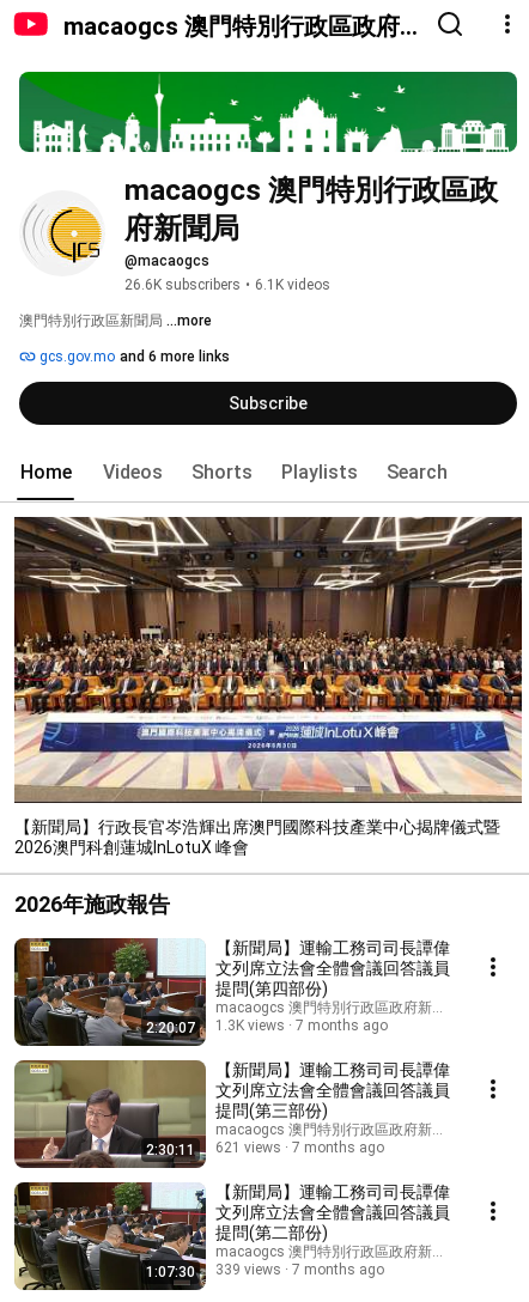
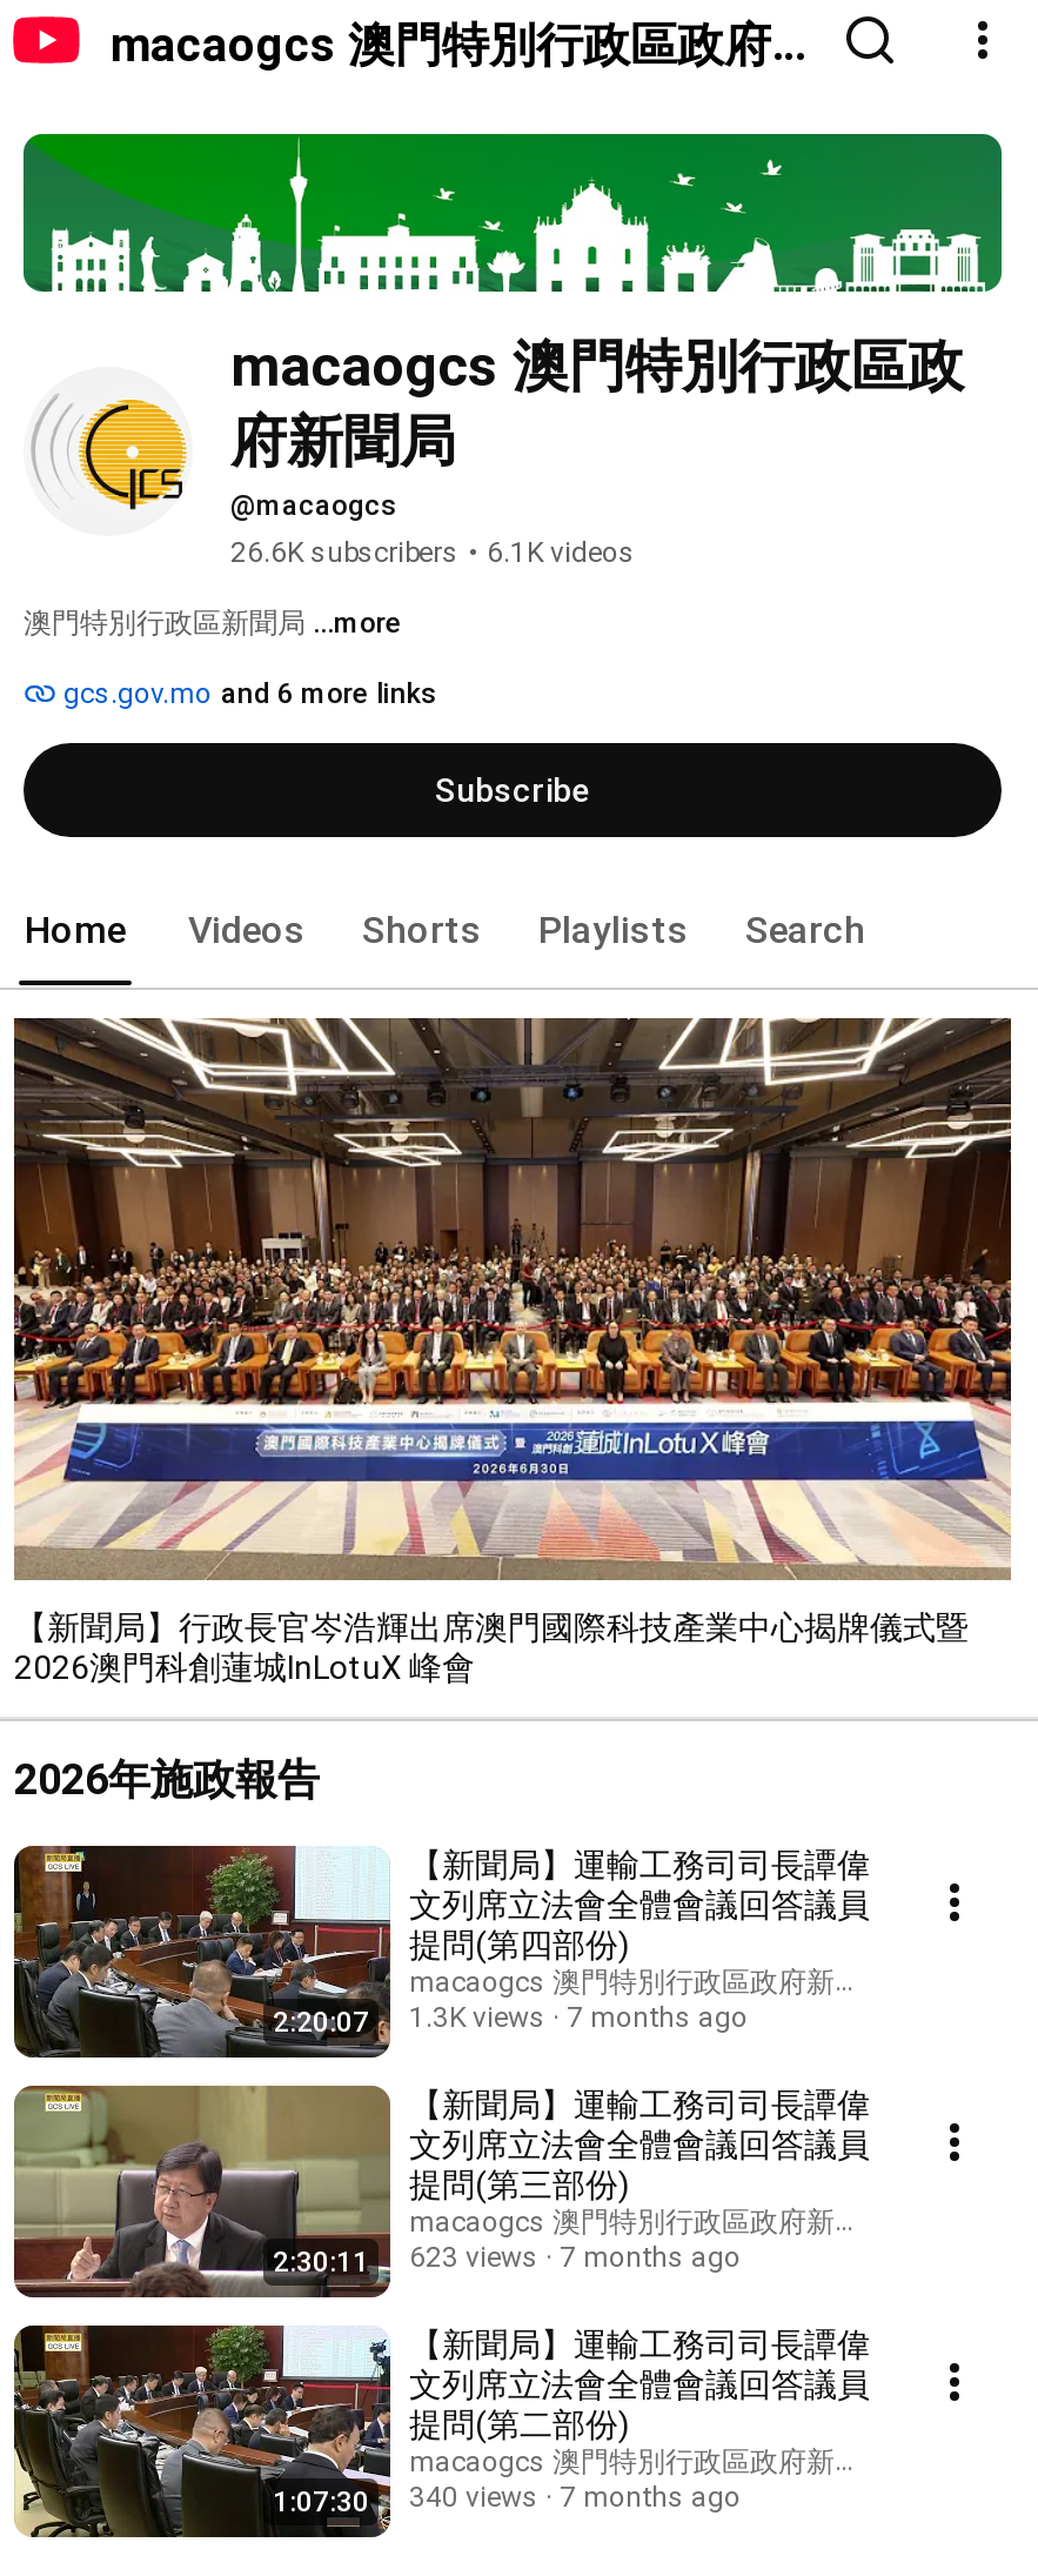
[146,1139,384,1158] 2:30:11 621 views 7 months ago -> [273,2240,741,2277] 2:30:11 623 views 7 months ago
[146,1261,384,1280] 1:07:30 339 views 7 months ago -> [273,2480,741,2517] 1:07:30 340 views 7 months ago

